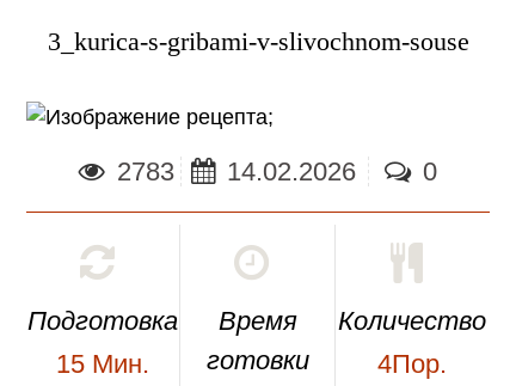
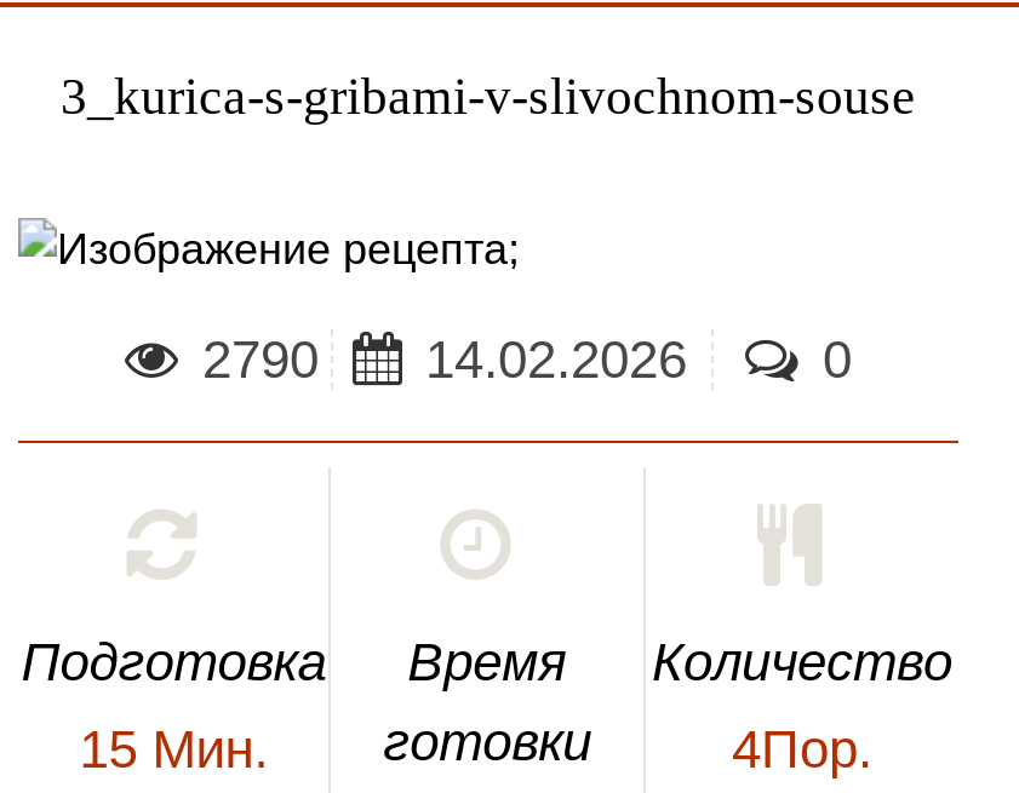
[117,157,356,187] 2783 14.02.2026 -> [202,330,687,390] 2790 14.02.2026

